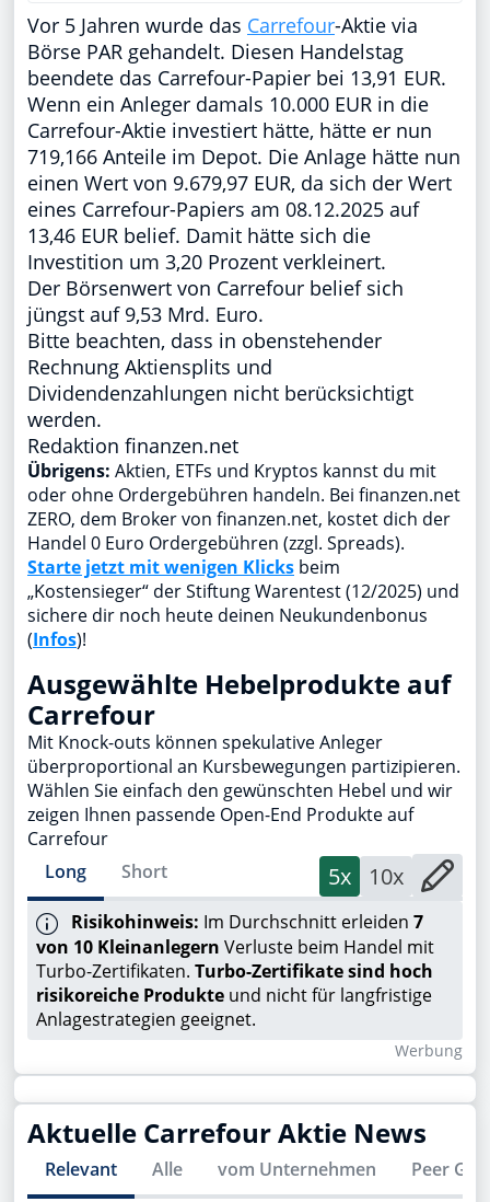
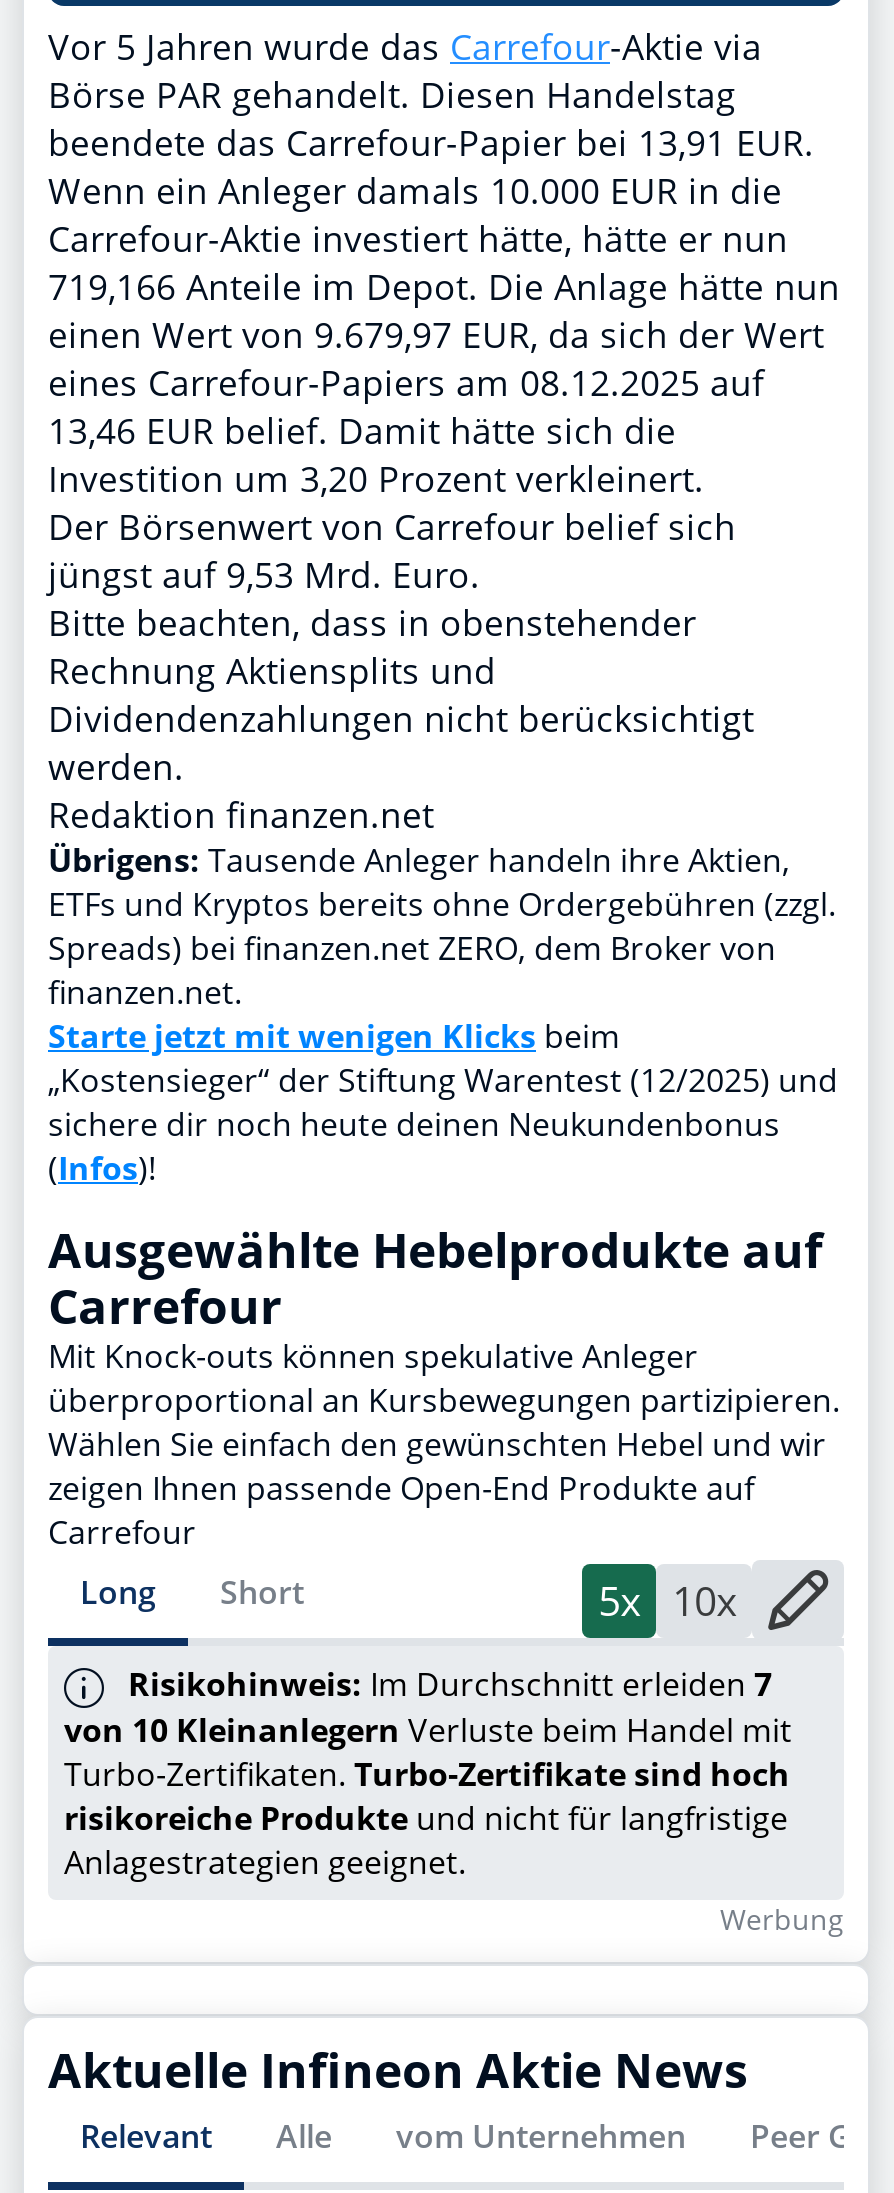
[27,459,460,555] Übrigens: Aktien, ETFs und Kryptos kannst du mit | oder ohne Ordergebühren handeln. Bei finanzen.net | ZERO, dem Broker von finanzen.net, kostet dich der | Handel 0 Euro Ordergebühren (zzgl. Spreads). -> [48,838,836,1014] Übrigens: Tausende Anleger handeln ihre Aktien, | ETFs und Kryptos bereits ohne Ordergebühren (zzgl. | Spreads) bei finanzen.net ZERO, dem Broker von | finanzen.net.
[27,1114,427,1150] Aktuelle Carrefour Aktie News -> [48,2035,748,2101] Aktuelle Infineon Aktie News

